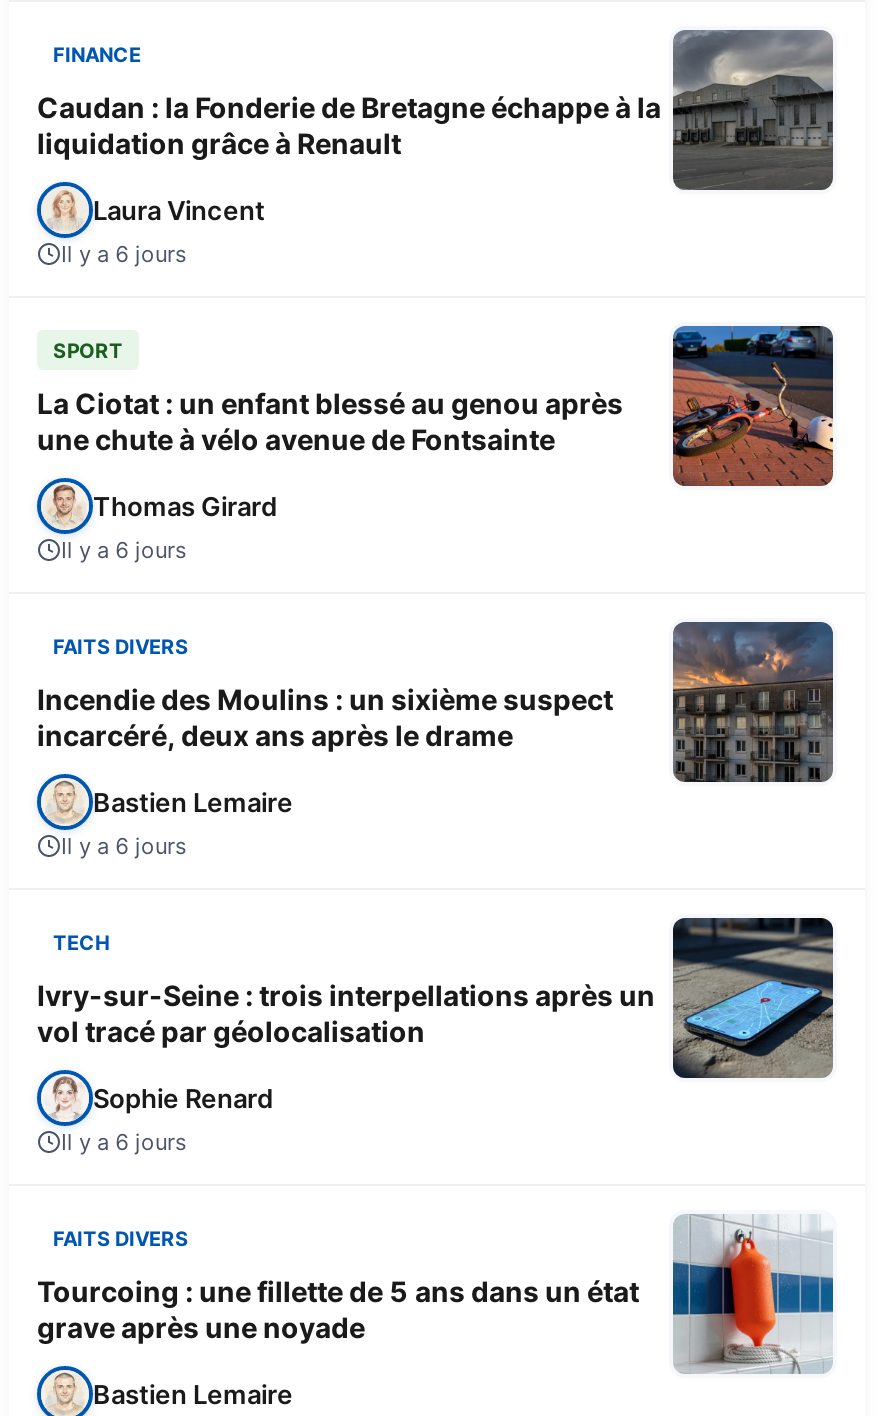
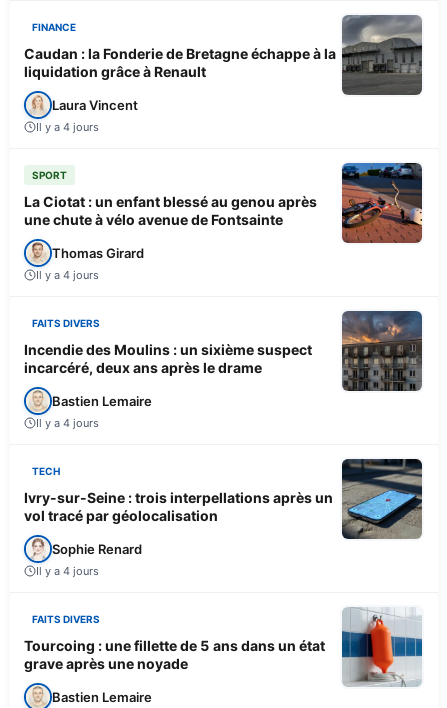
[61,239,187,267] Il y a 6 jours -> [36,120,99,134] Il y a 4 jours
[61,535,187,563] Il y a 6 jours -> [36,268,99,282] Il y a 4 jours
[61,831,187,859] Il y a 6 jours -> [36,416,99,430] Il y a 4 jours
[61,1127,187,1155] Il y a 6 jours -> [36,564,99,578] Il y a 4 jours

